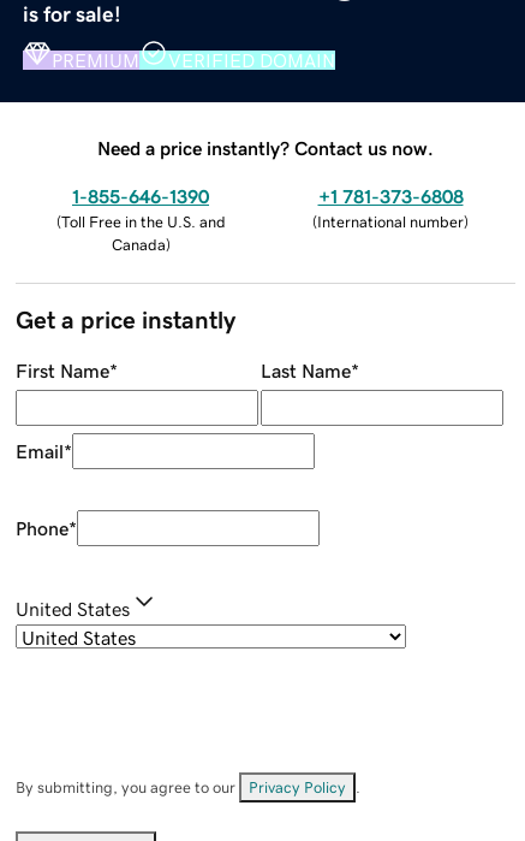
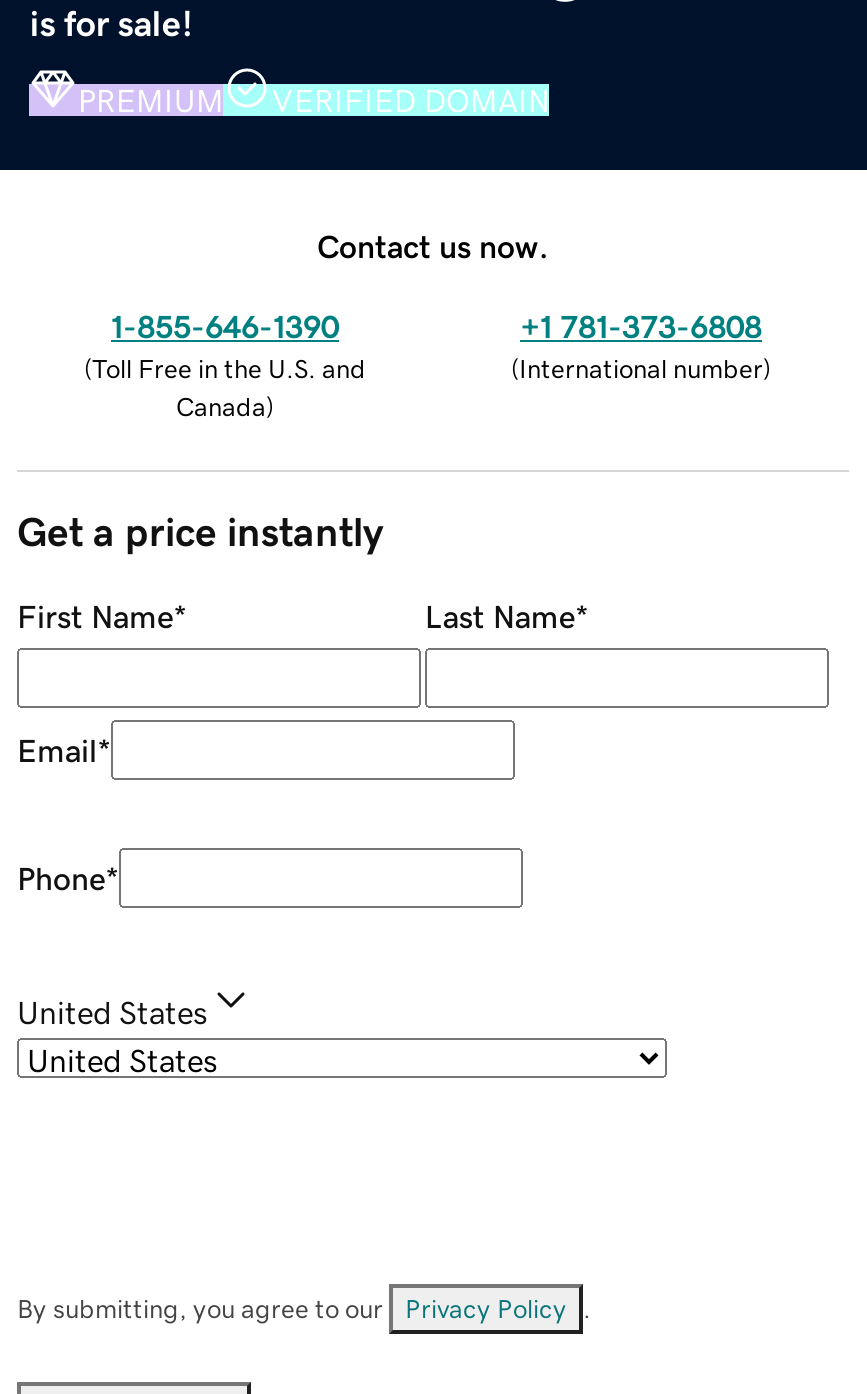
[97,138,434,157] Need a price instantly? Contact us now. -> [317,229,549,261] Contact us now.

